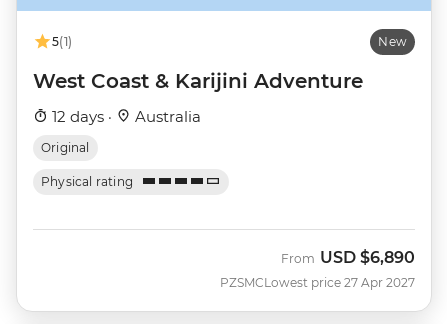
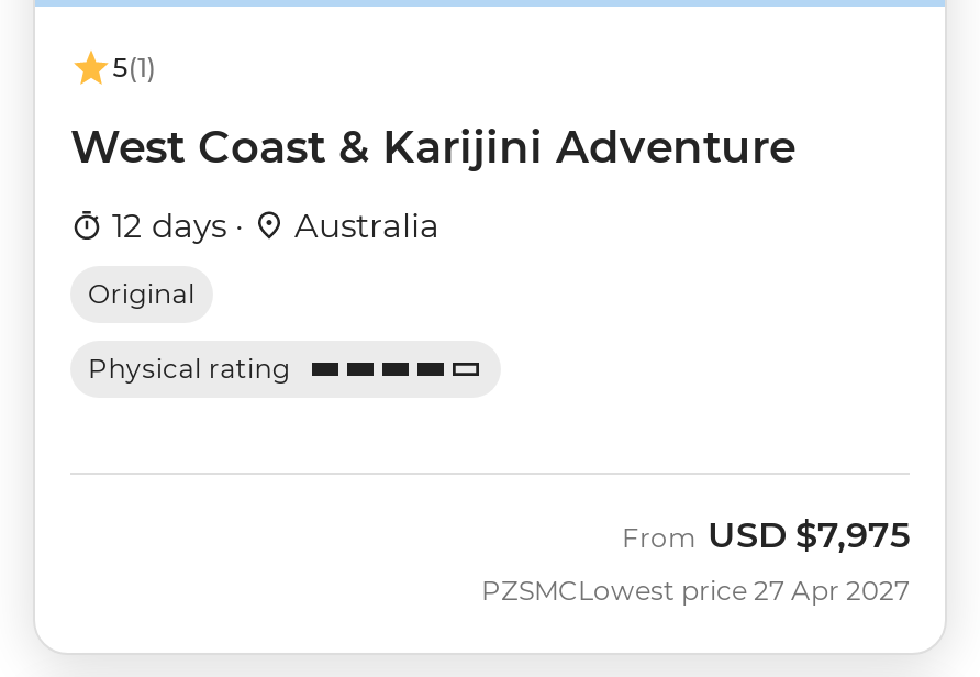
[378,34,407,49] New -> none
[281,248,415,267] From USD $6,890 -> [622,516,910,558] From USD $7,975

